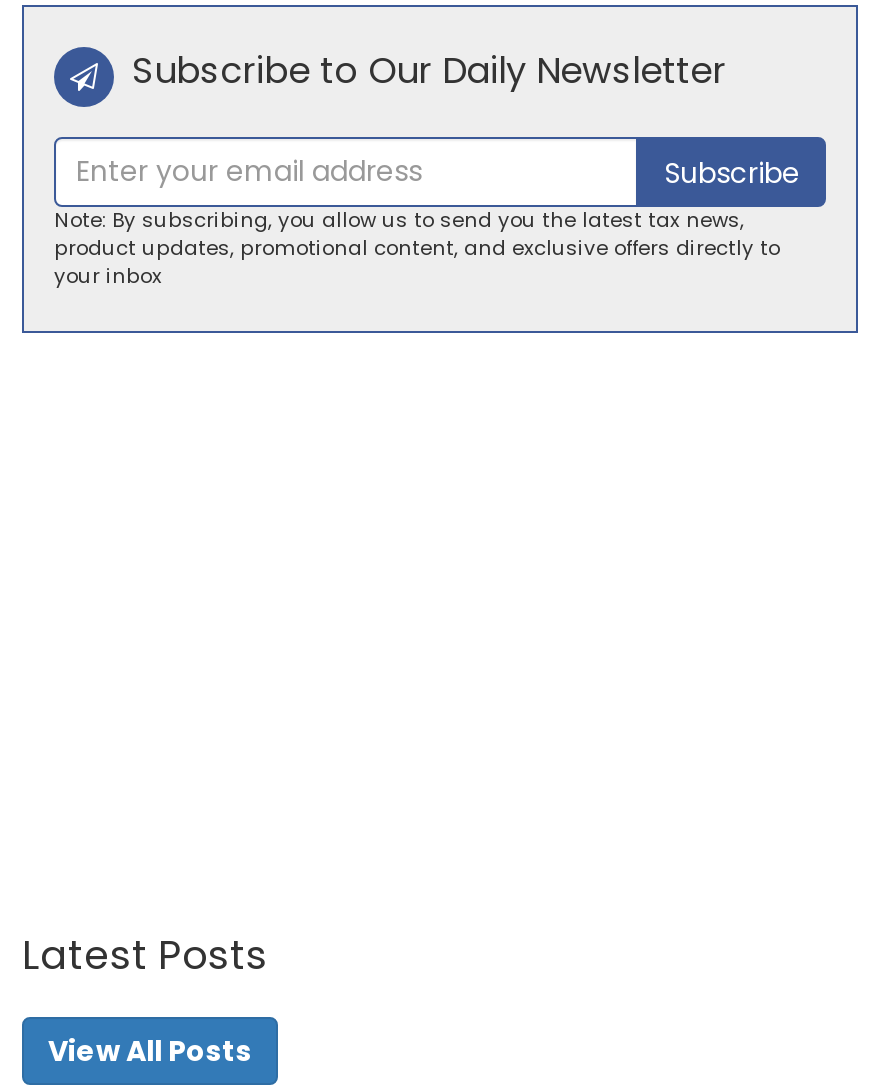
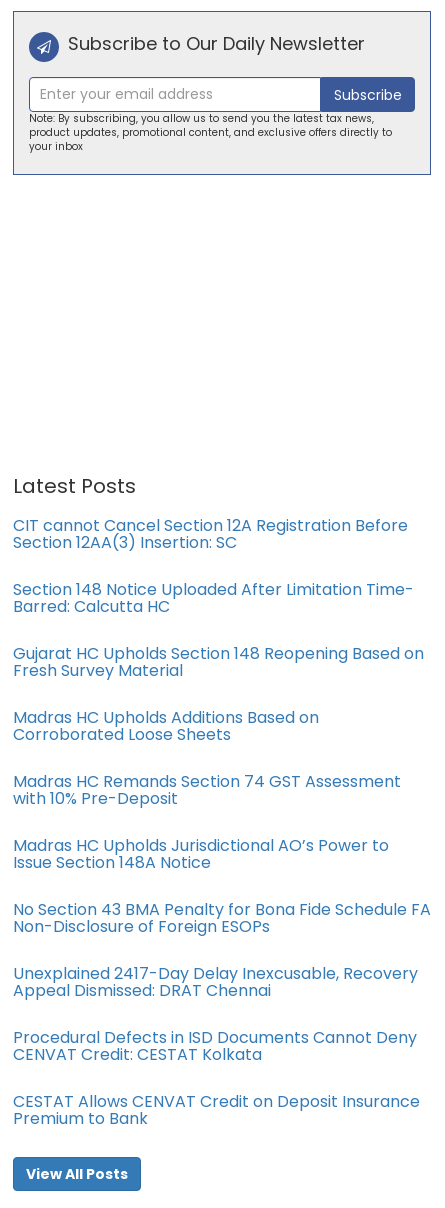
none -> [13,514,431,1130] CIT cannot Cancel Section 12A Registration Before | Section 12AA(3) Insertion: SC | Section 148 Notice Uploaded After Limitation Time- | Barred: Calcutta HC | Gujarat HC Upholds Section 148 Reopening Based on | Fresh Survey Material | Madras HC Upholds Additions Based on | Corroborated Loose Sheets | Madras HC Remands Section 74 GST Assessment | with 10% Pre-Deposit | Madras HC Upholds Jurisdictional AO’s Power to | Issue Section 148A Notice | No Section 43 BMA Penalty for Bona Fide Schedule FA | Non-Disclosure of Foreign ESOPs | Unexplained 2417-Day Delay Inexcusable, Recovery | Appeal Dismissed: DRAT Chennai | Procedural Defects in ISD Documents Cannot Deny | CENVAT Credit: CESTAT Kolkata | CESTAT Allows CENVAT Credit on Deposit Insurance | Premium to Bank

